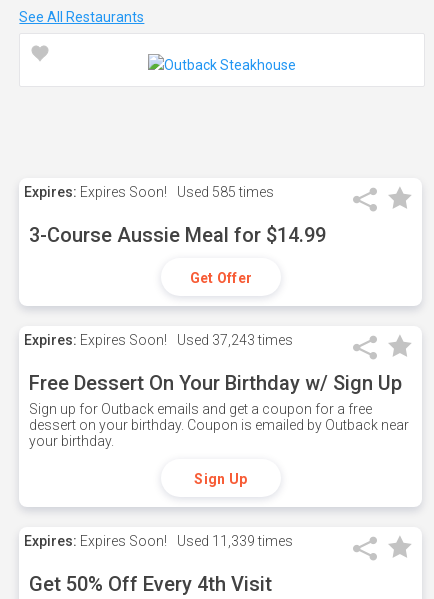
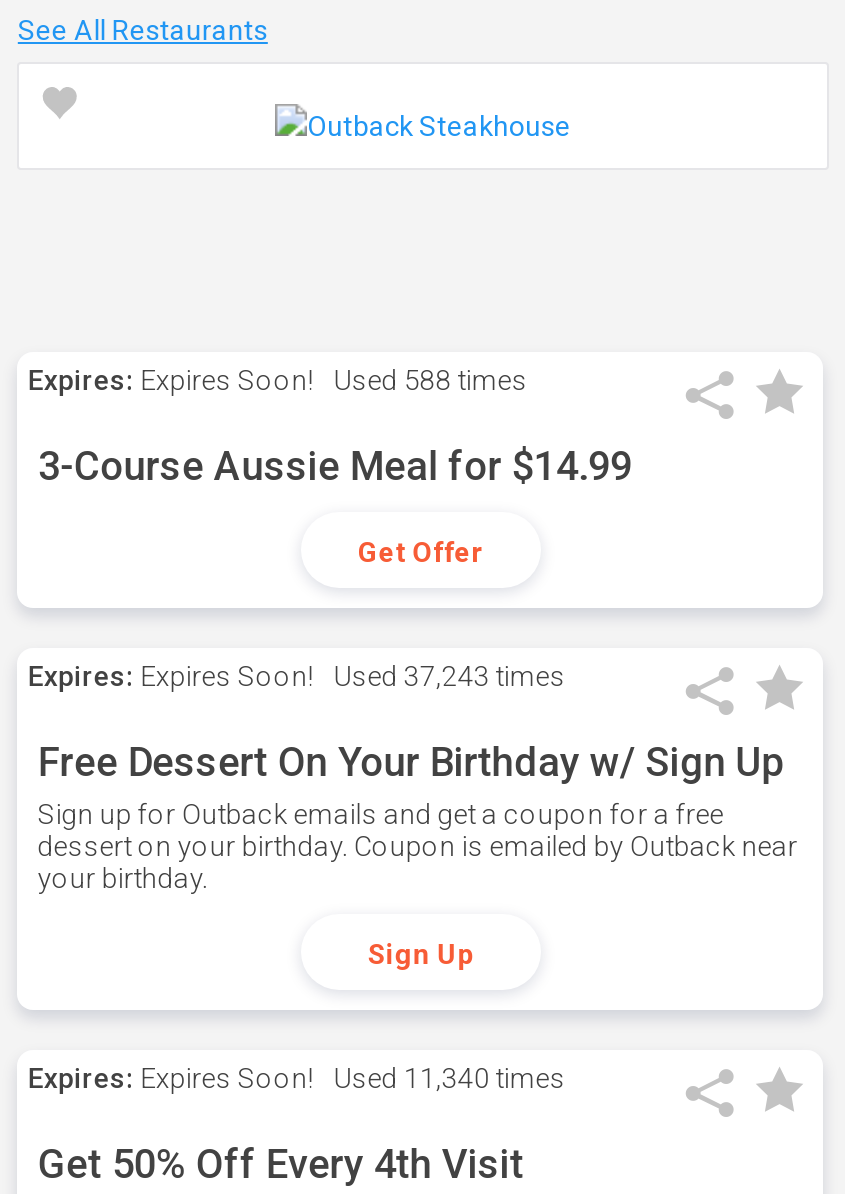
[24,184,274,200] Expires: Expires Soon! Used 585 times -> [28,364,528,396] Expires: Expires Soon! Used 588 times
[24,533,293,549] Expires: Expires Soon! Used 11,339 times -> [28,1062,566,1094] Expires: Expires Soon! Used 11,340 times

